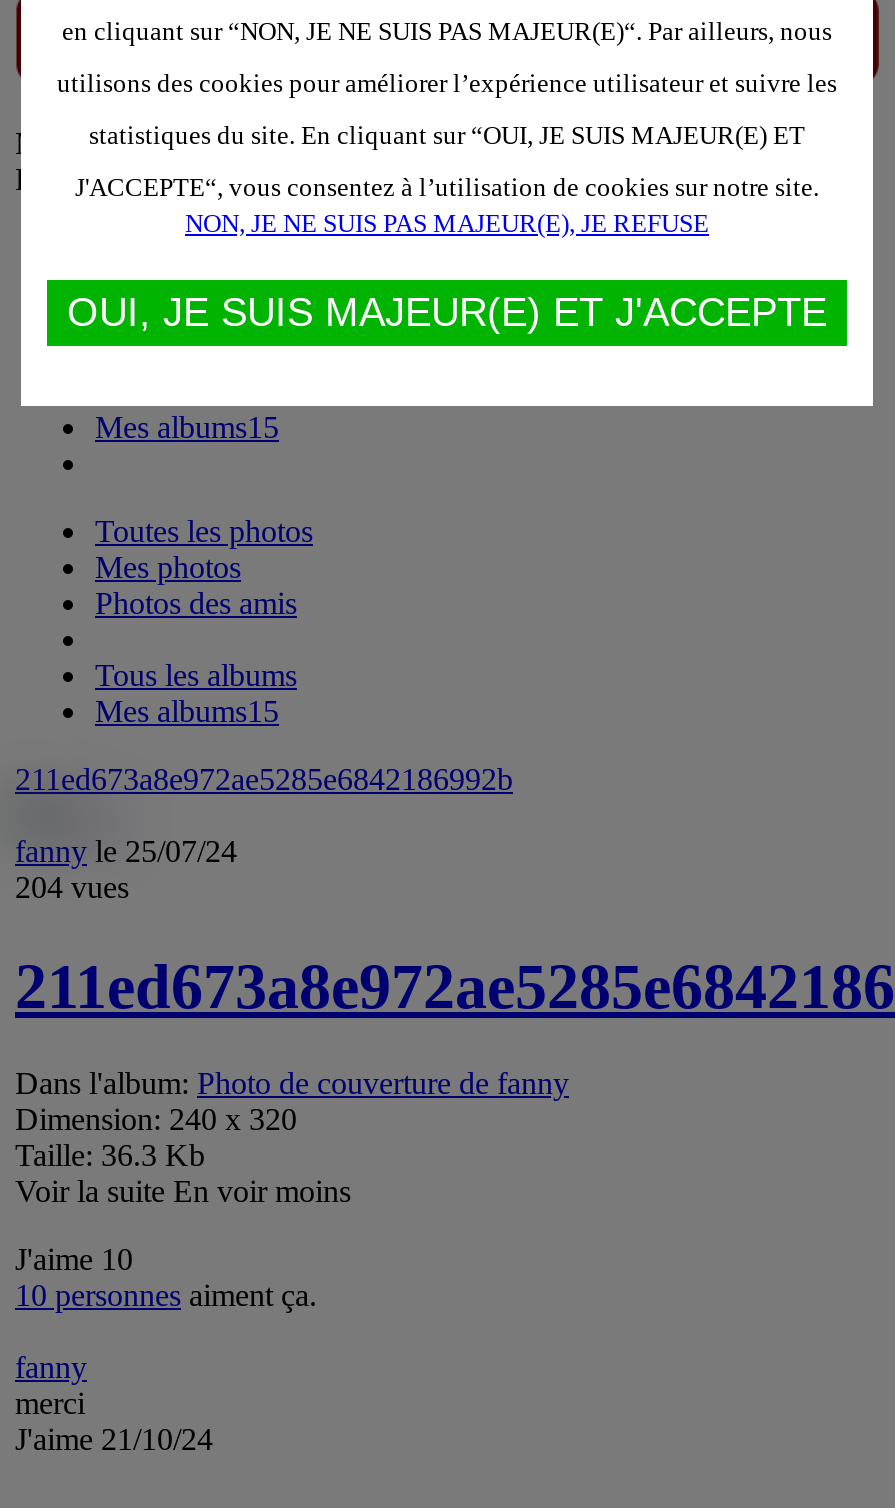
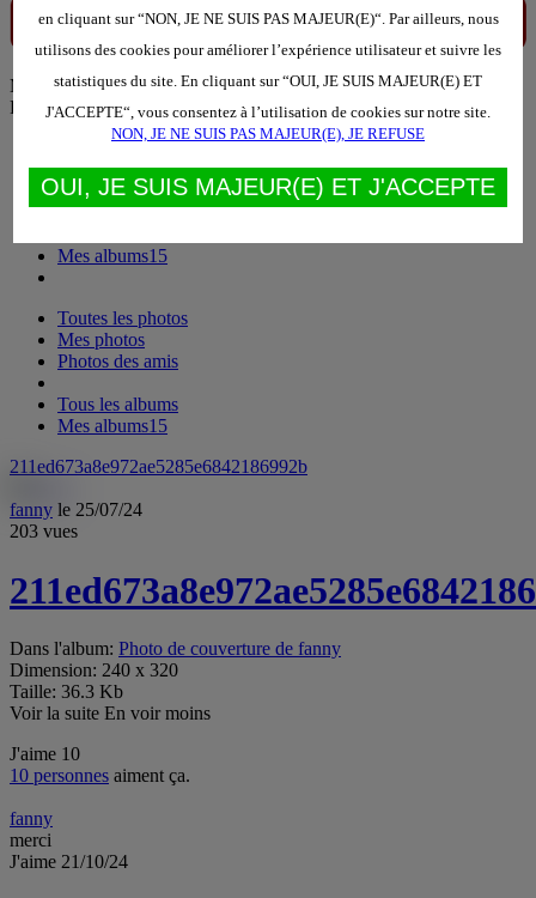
[15,871,129,905] 204 vues -> [10,521,78,542] 203 vues

